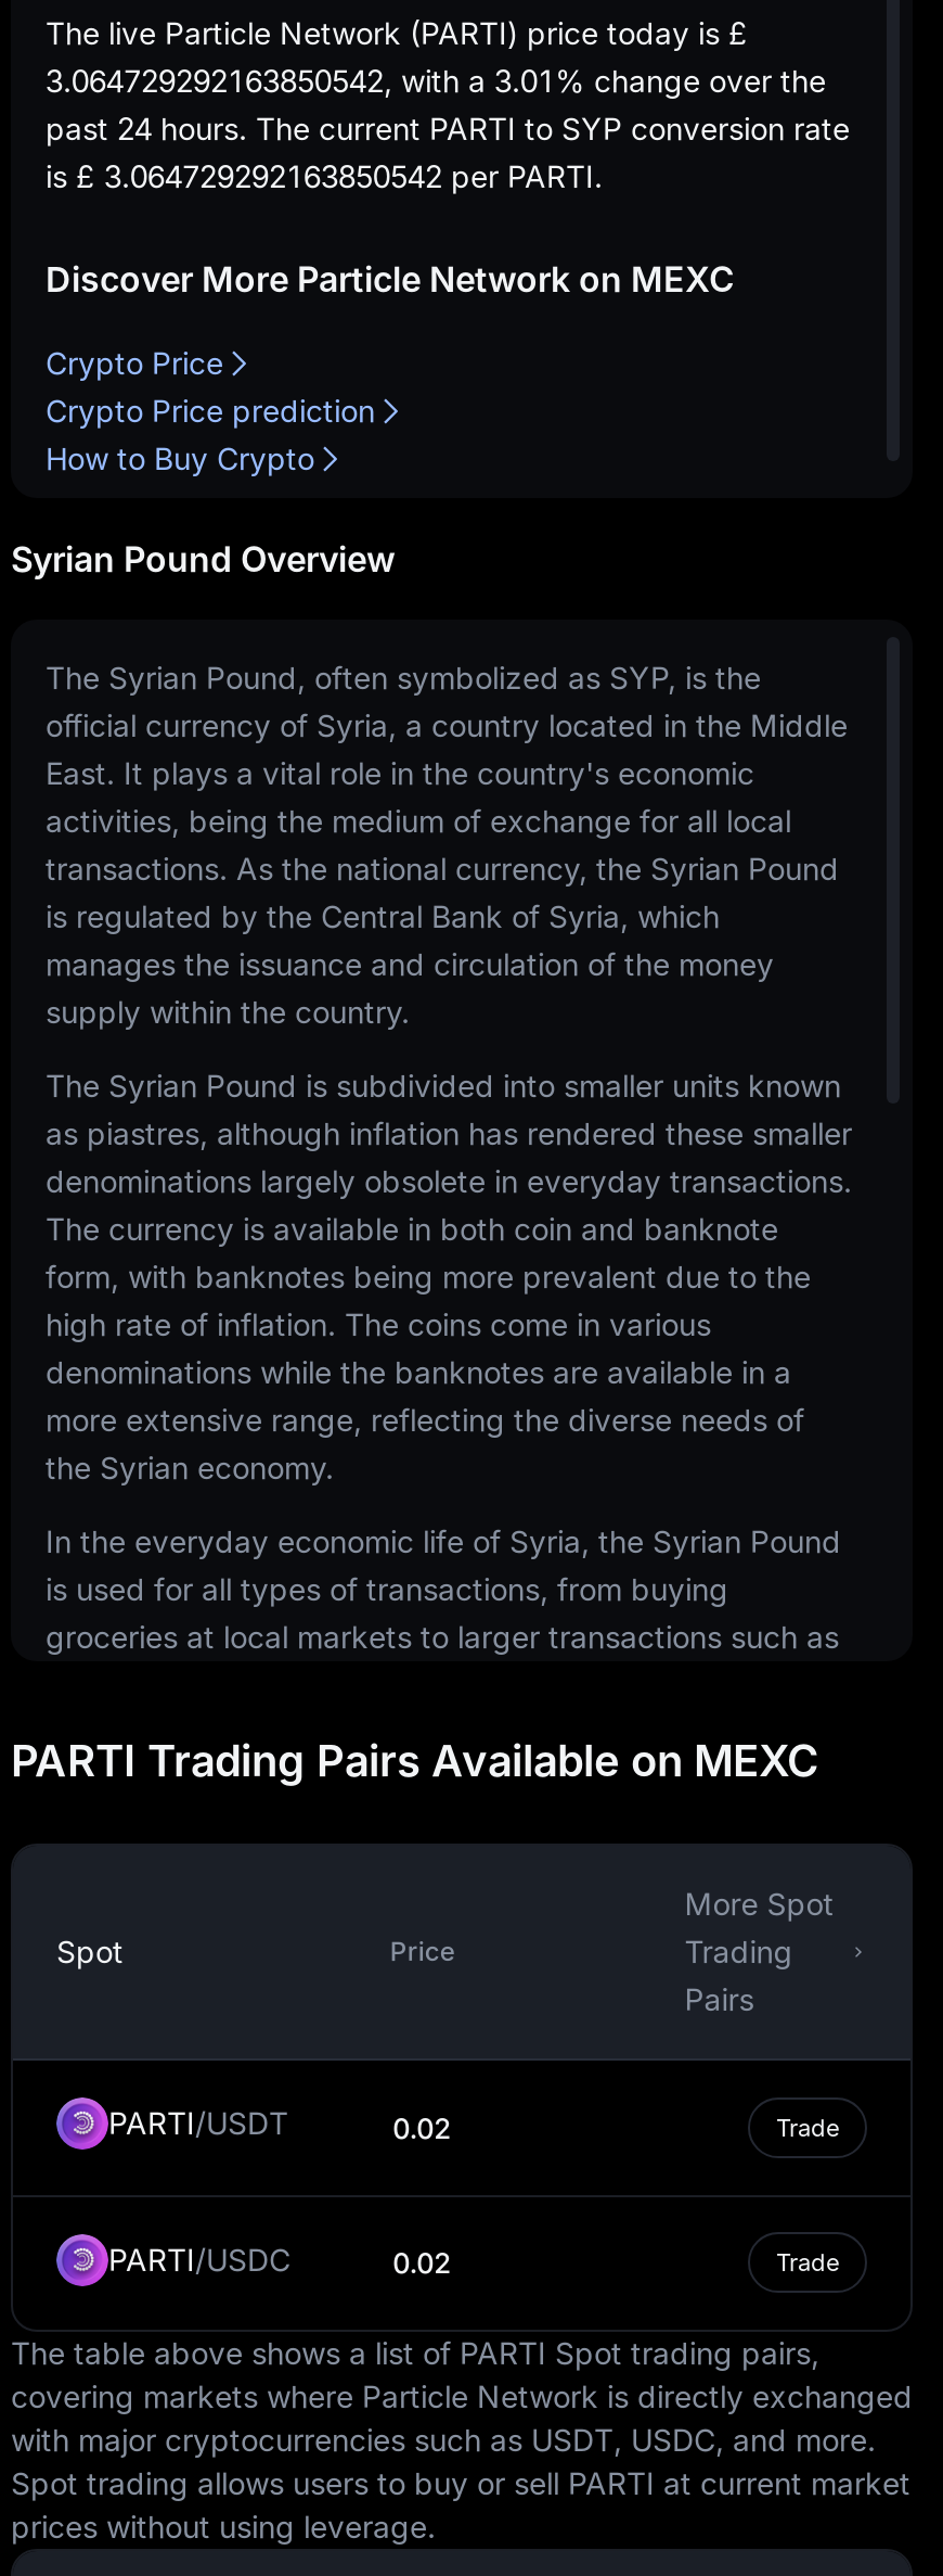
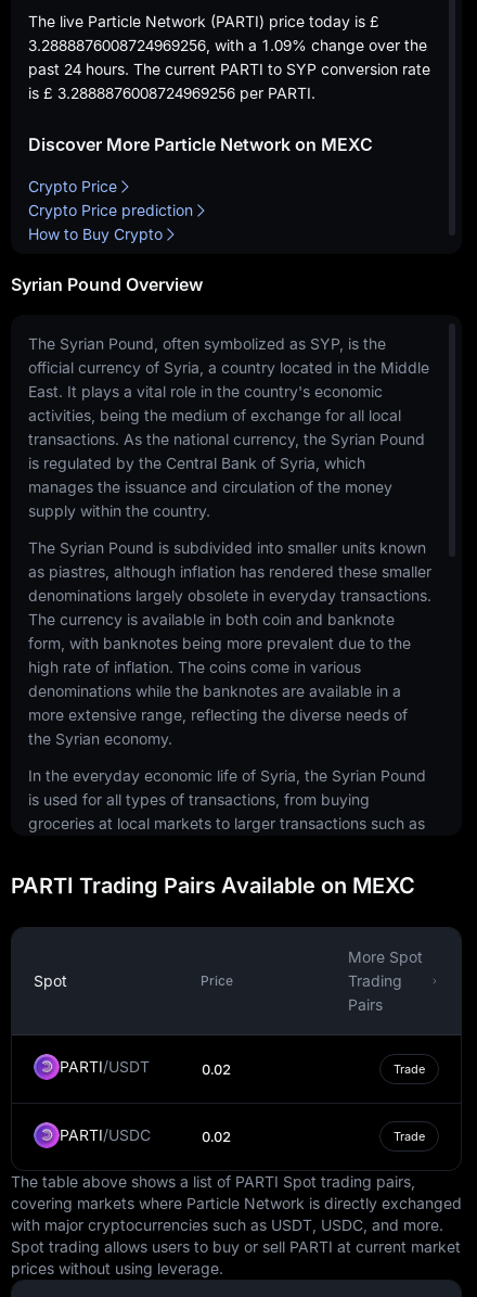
[46,63,826,100] 3.064729292163850542, with a 3.01% change over the -> [28,36,427,55] 3.2888876008724969256, with a 1.09% change over the
[46,158,603,195] is £ 3.064729292163850542 per PARTI. -> [28,84,315,102] is £ 3.2888876008724969256 per PARTI.

